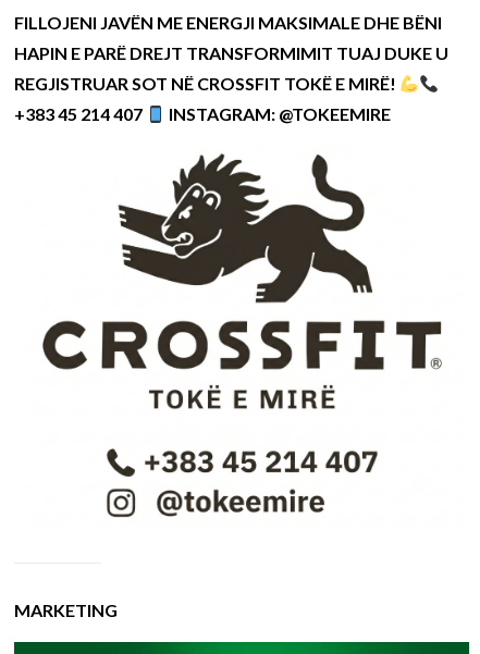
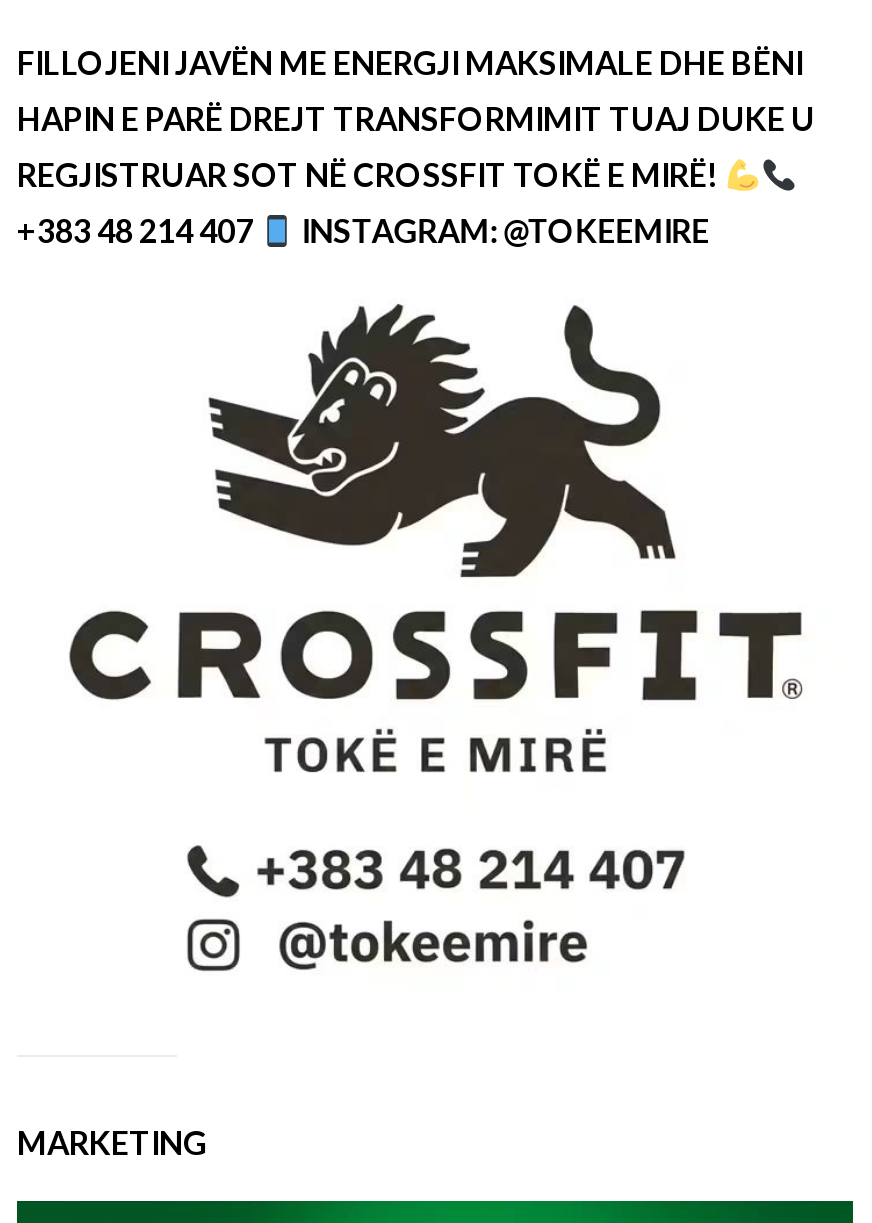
[14,104,391,124] +383 45 214 407 INSTAGRAM: @TOKEEMIRE -> [17,211,709,249] +383 48 214 407 INSTAGRAM: @TOKEEMIRE

